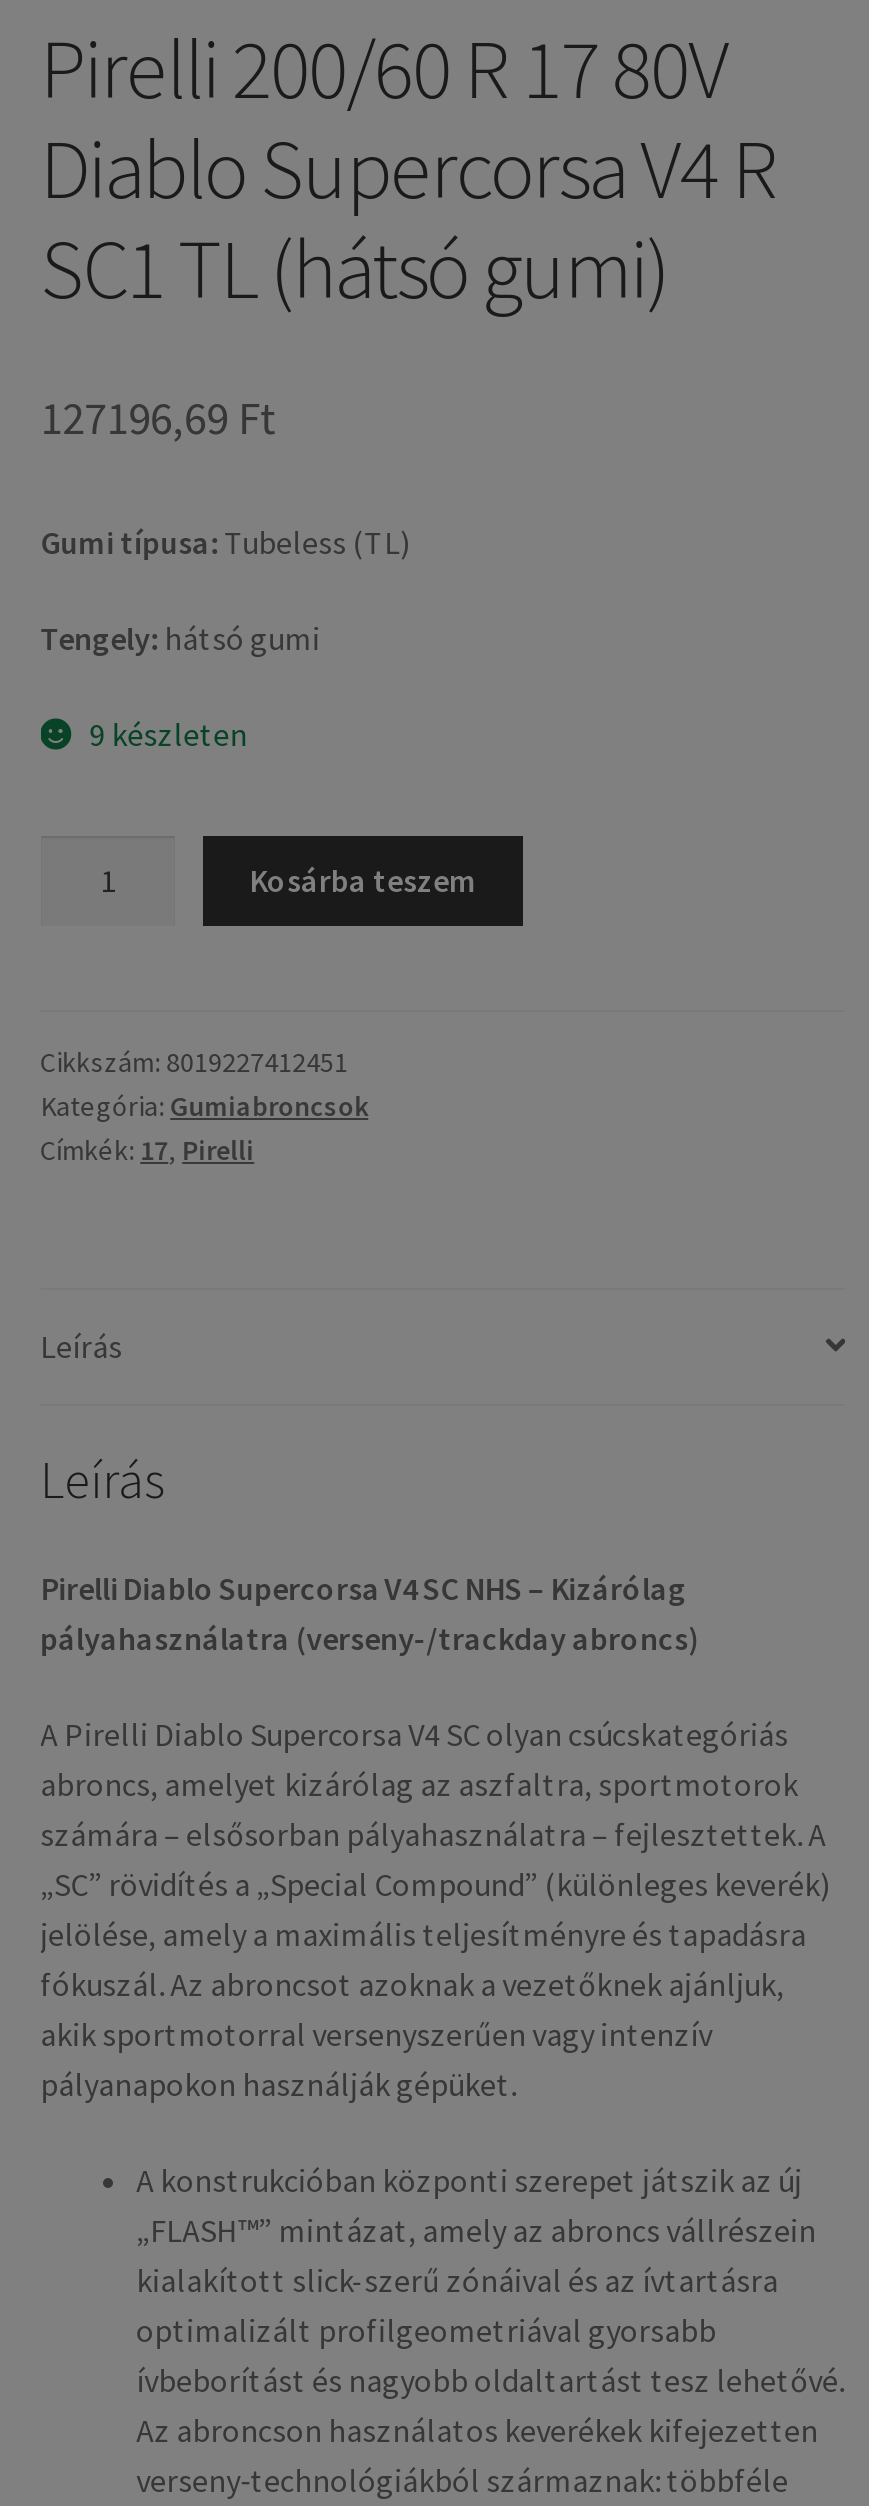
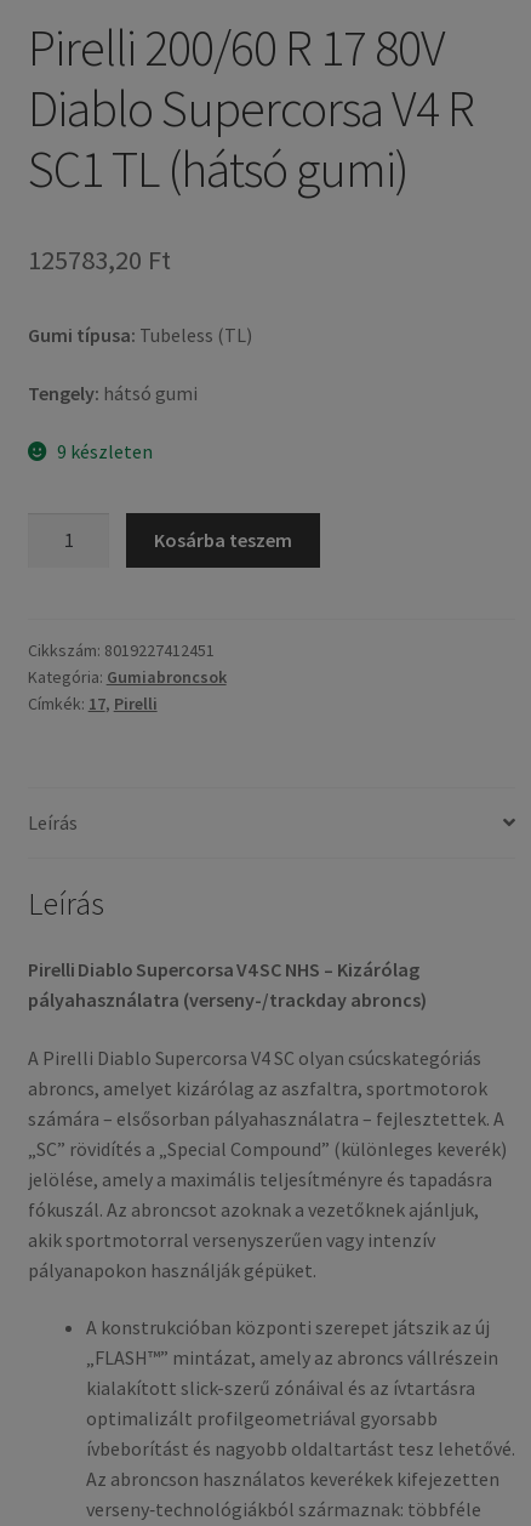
[40,390,276,446] 127196,69 Ft -> [27,243,170,277] 125783,20 Ft

